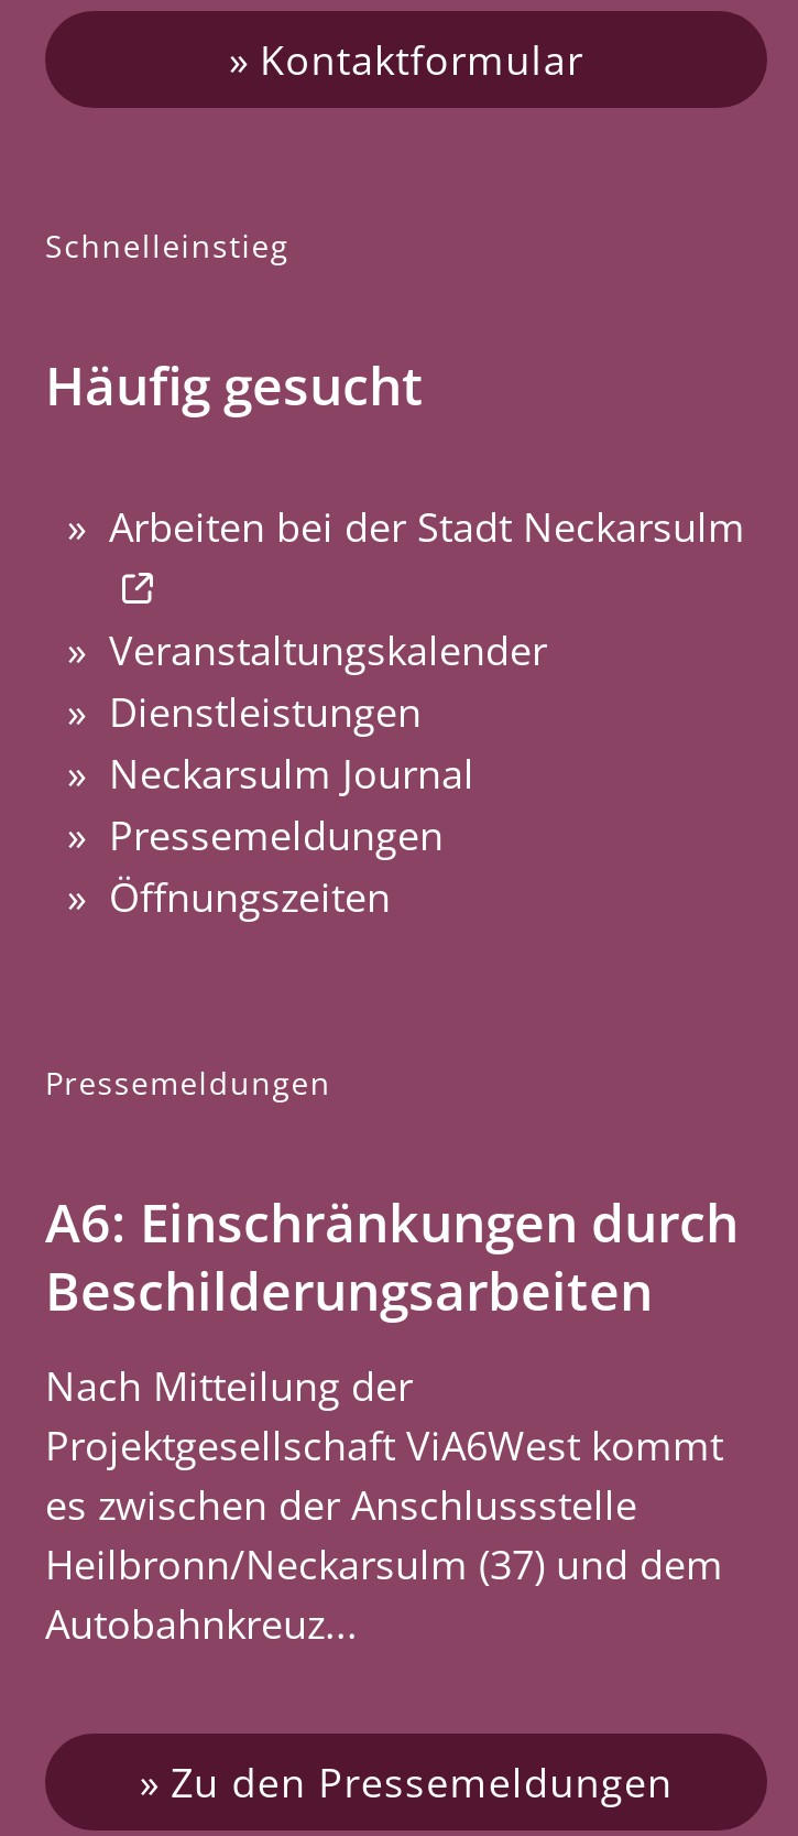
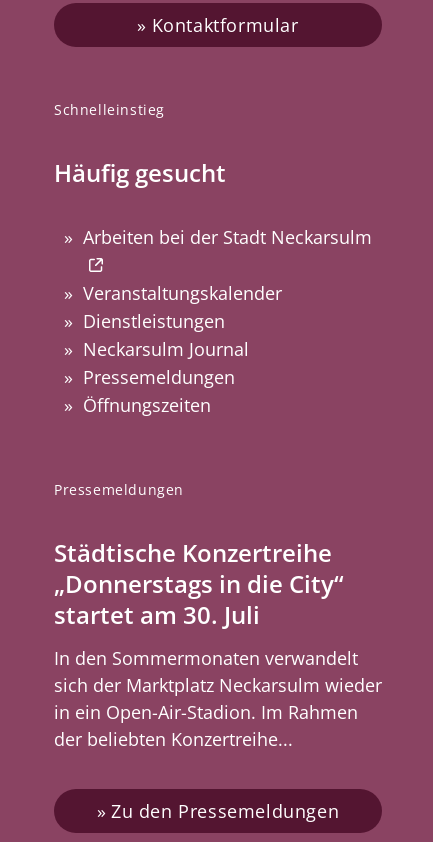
[45,1186,739,1327] A6: Einschränkungen durch | Beschilderungsarbeiten -> [54,536,344,631] Städtische Konzertreihe | „Donnerstags in die City“ | startet am 30. Juli
[45,1360,723,1650] Nach Mitteilung der | Projektgesellschaft ViA6West kommt | es zwischen der Anschlussstelle | Heilbronn/Neckarsulm (37) und dem | Autobahnkreuz... -> [54,646,382,751] In den Sommermonaten verwandelt | sich der Marktplatz Neckarsulm wieder | in ein Open-Air-Stadion. Im Rahmen | der beliebten Konzertreihe...

